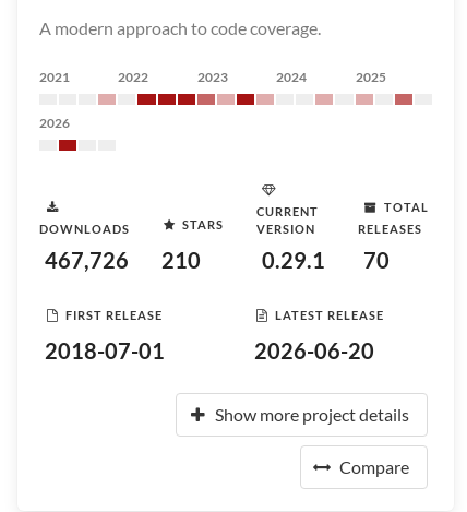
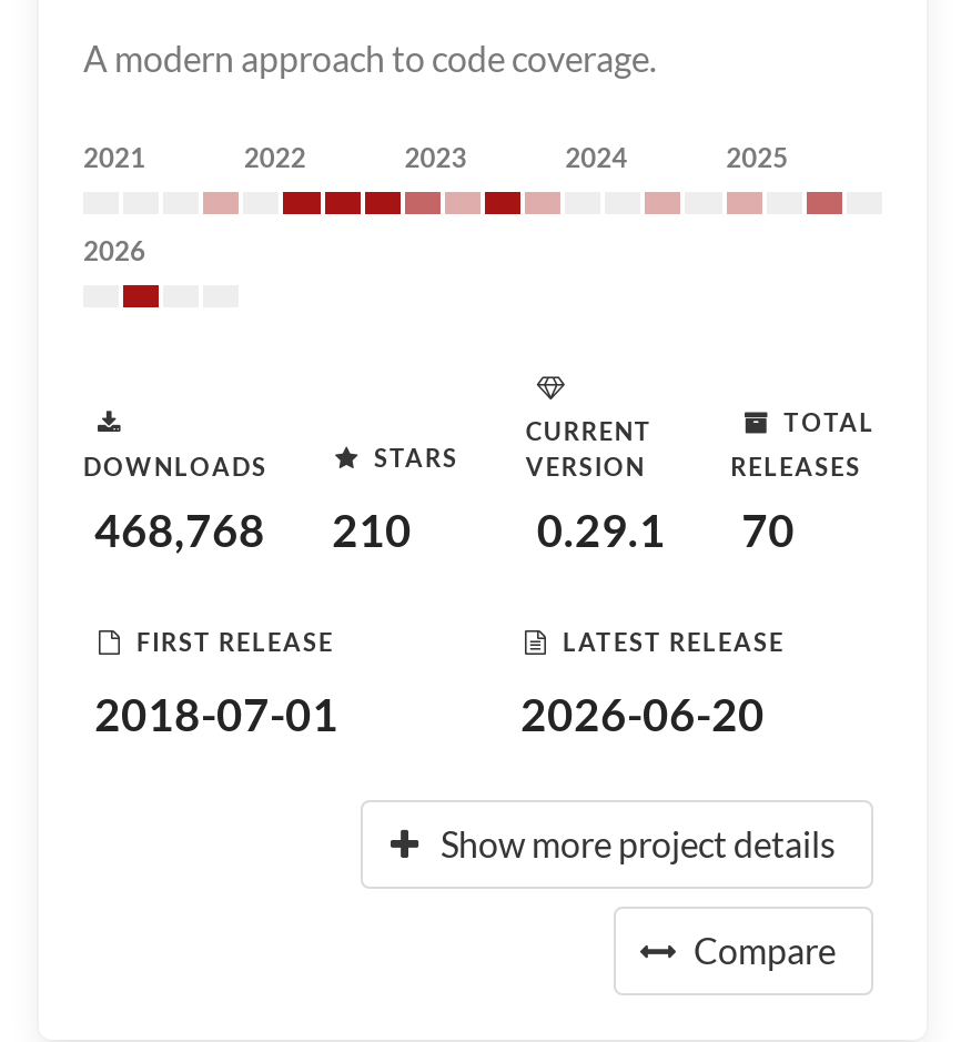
[45,247,201,273] 467,726 210 -> [94,503,412,556] 468,768 210

